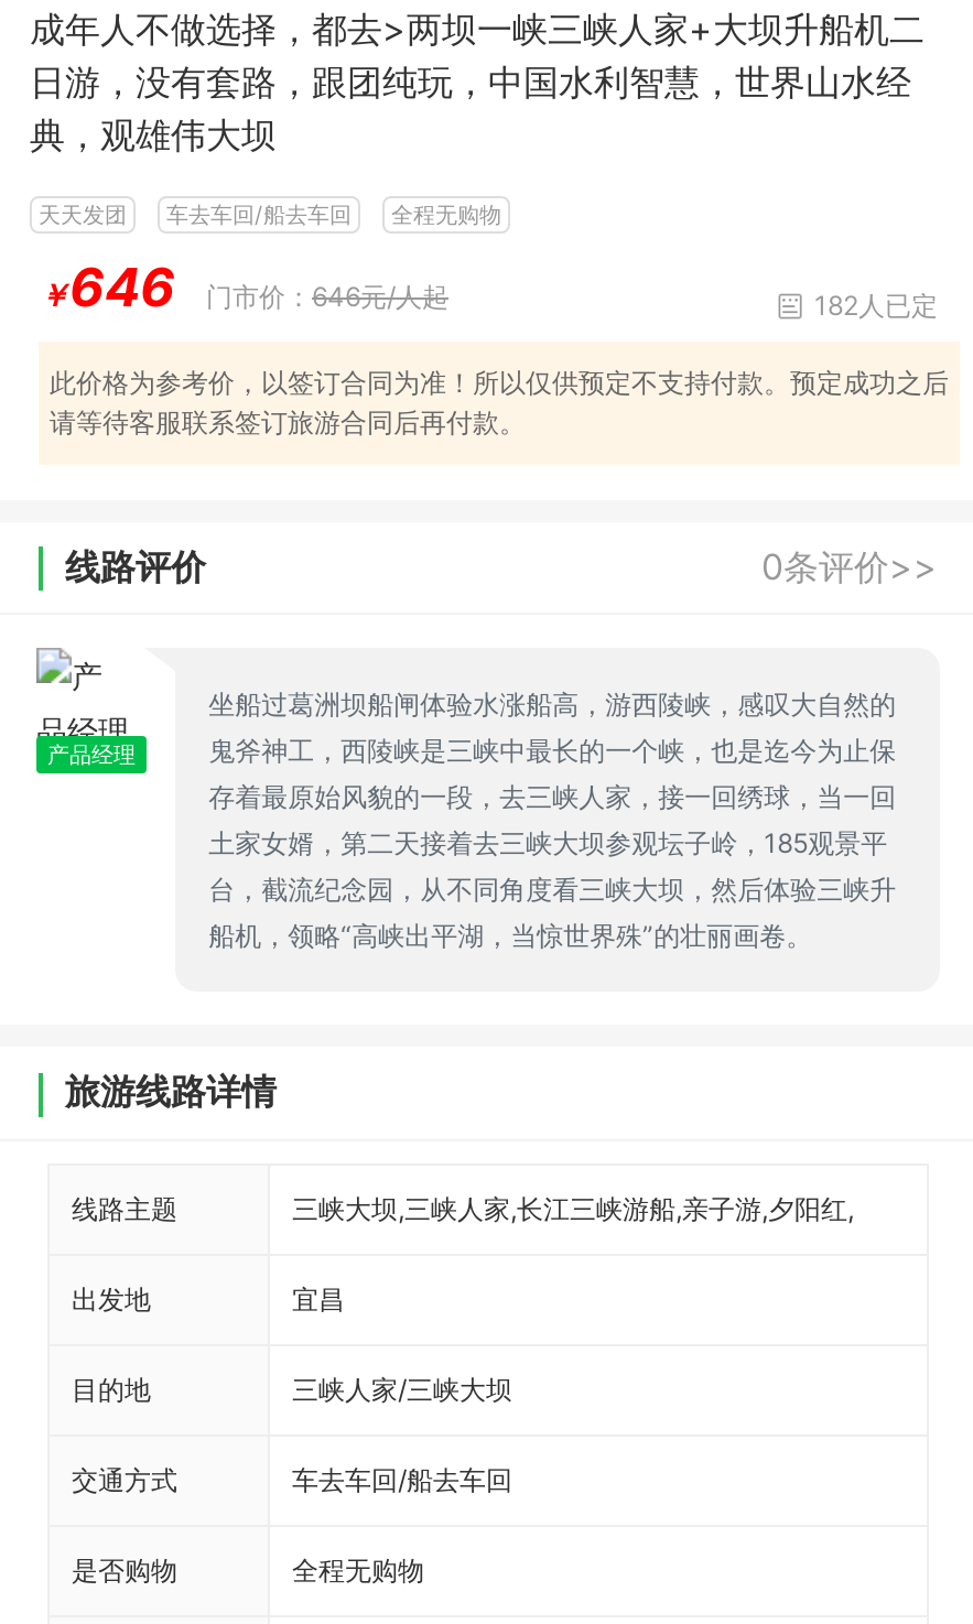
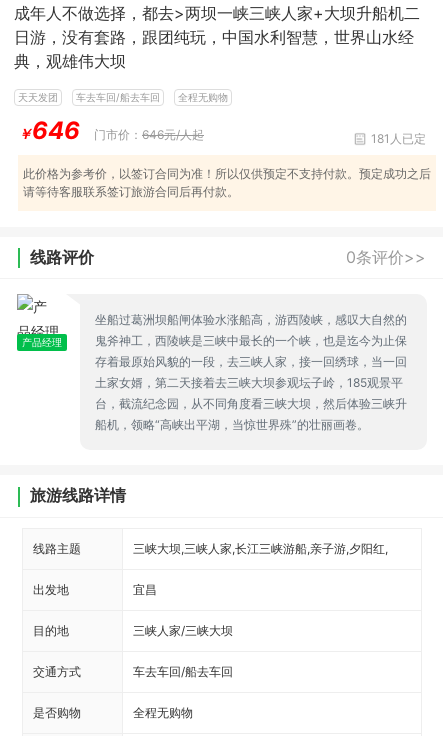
[814,288,938,321] 182人已定 -> [371,131,426,146] 181人已定

